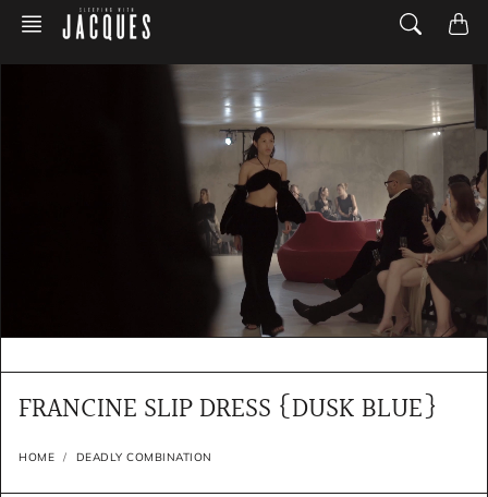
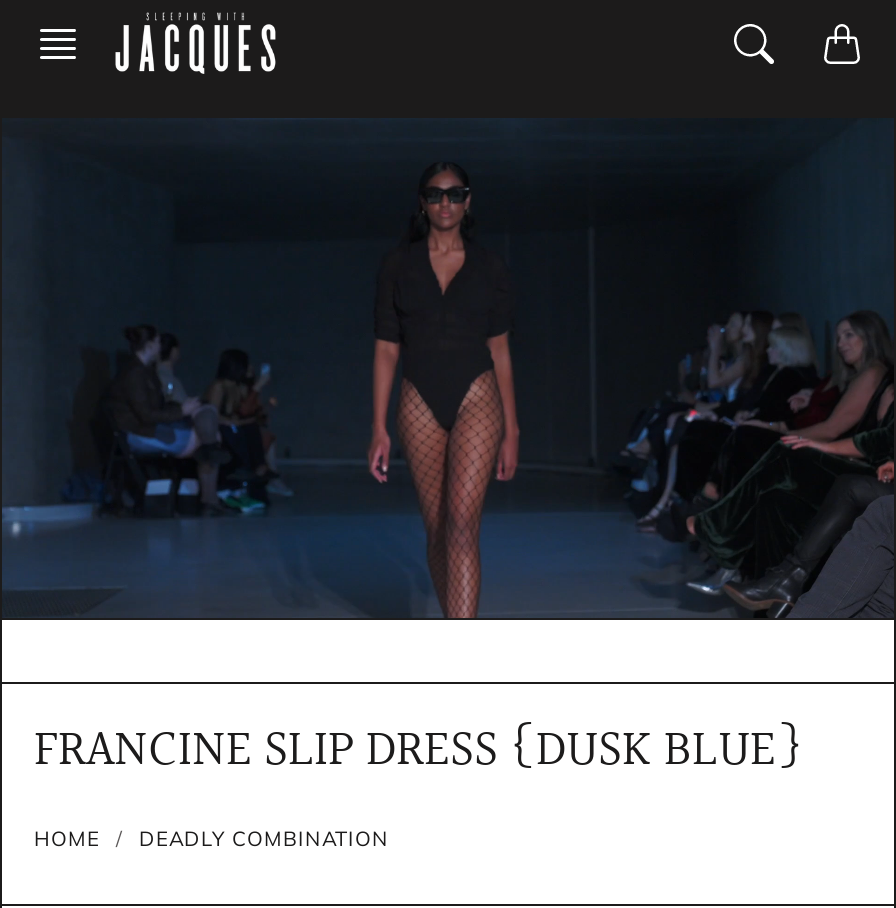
[3,63,485,337] [image] -> [6,118,890,618] [image]

